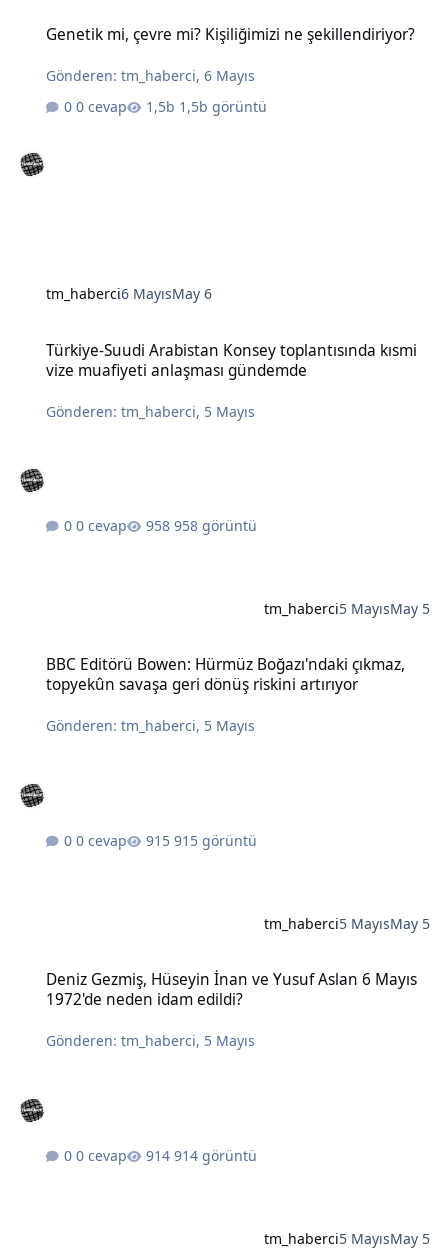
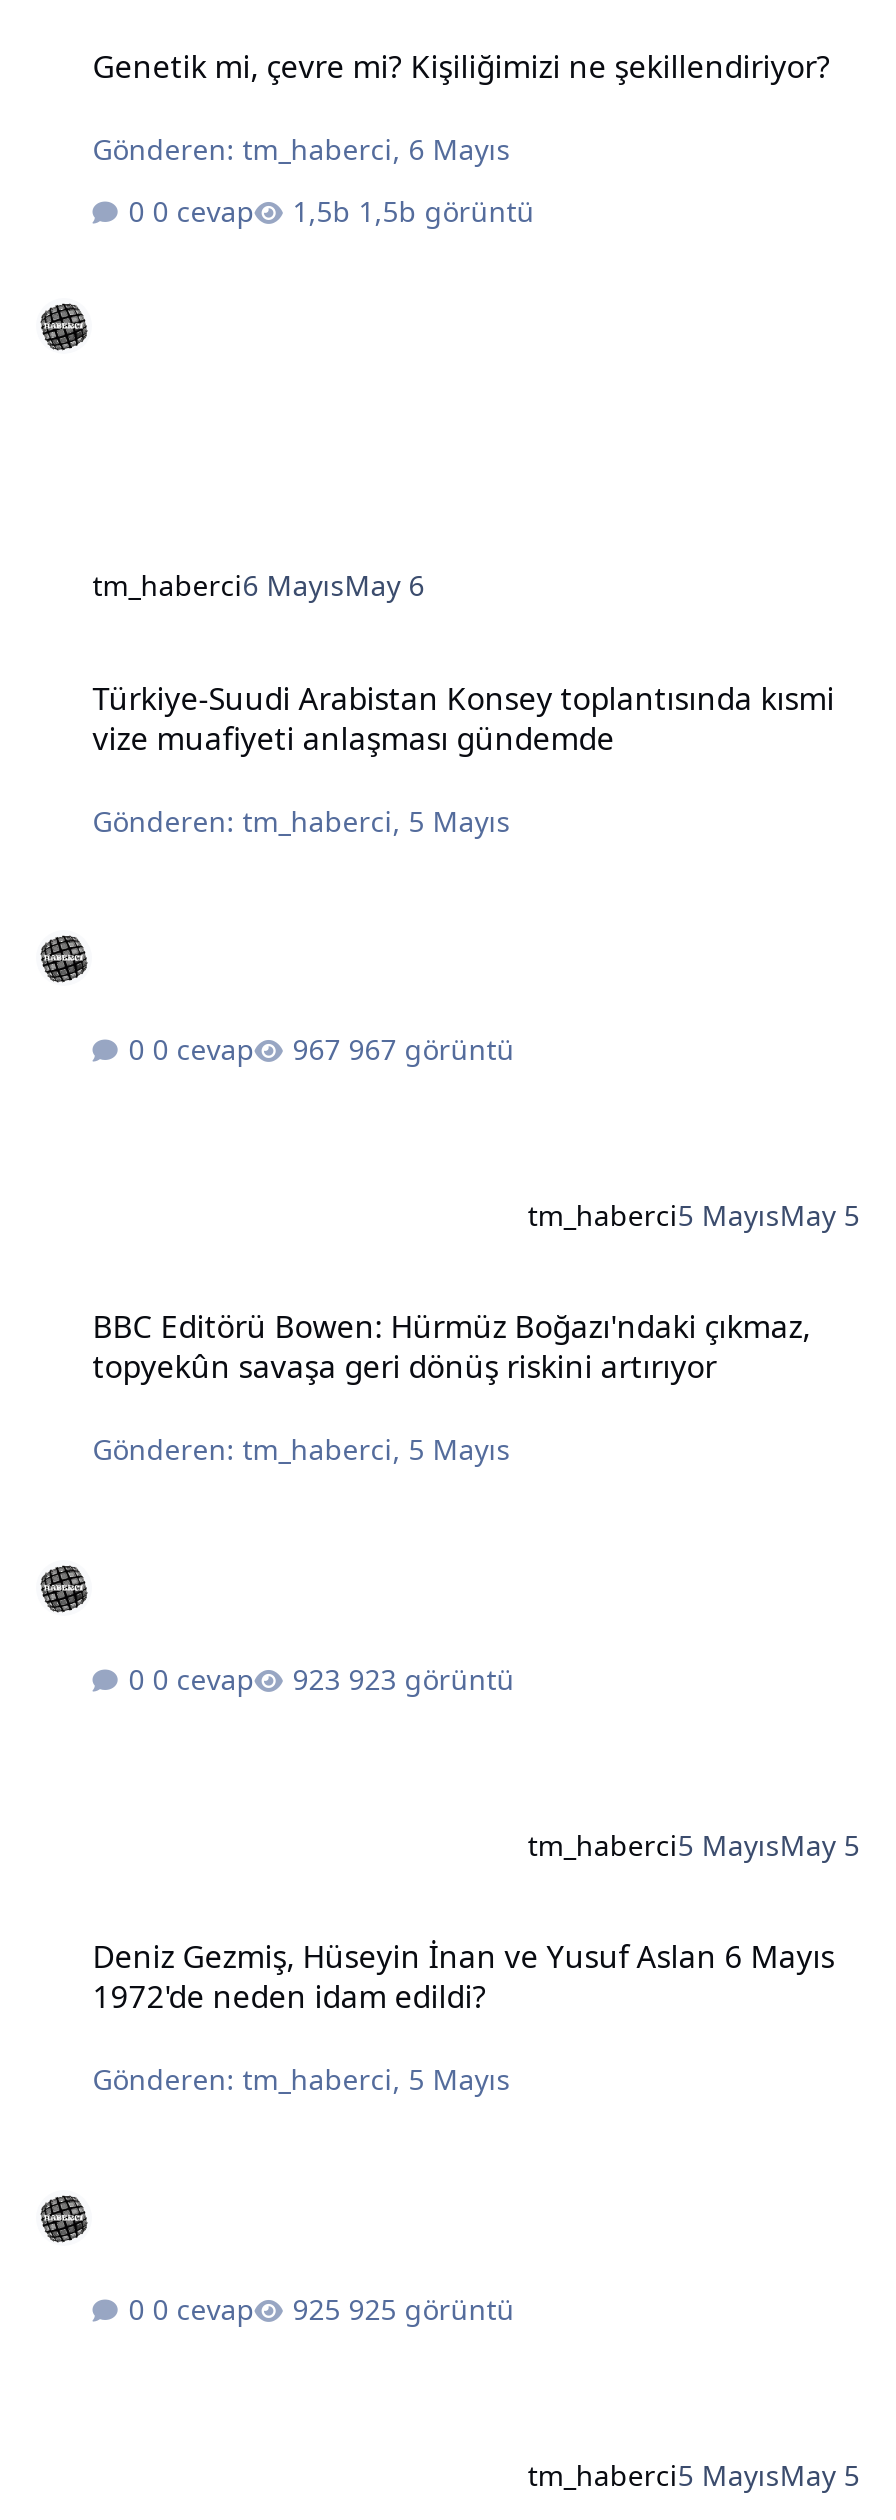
[174,516,257,535] 958 görüntü -> [348,1030,514,1068] 967 görüntü
[174,831,257,850] 915 görüntü -> [348,1660,514,1698] 923 görüntü
[174,1146,257,1165] 914 görüntü -> [348,2290,514,2328] 925 görüntü

